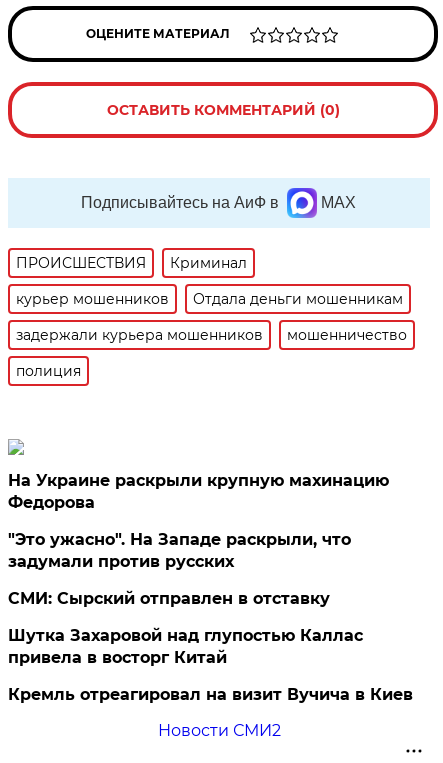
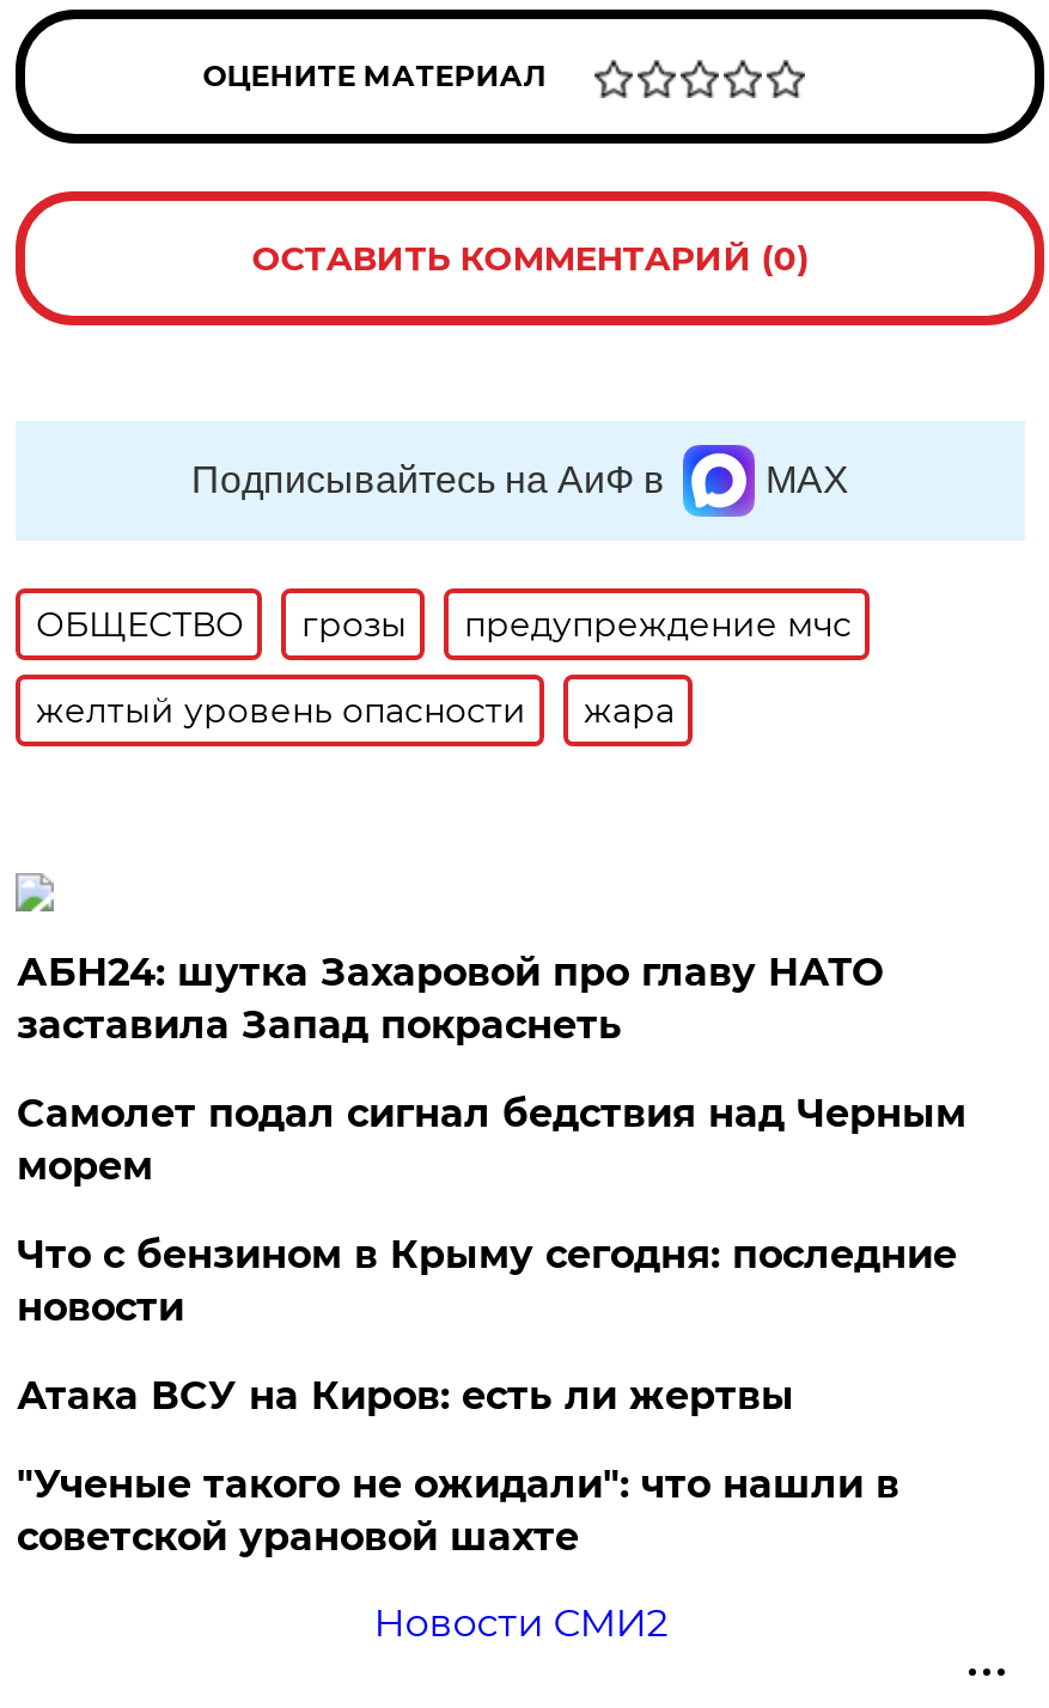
[16,254,407,380] ПРОИСШЕСТВИЯ | Криминал | курьер мошенников | Отдала деньги мошенникам | задержали курьера мошенников | мошенничество | полиция -> [36,603,851,732] ОБЩЕСТВО | грозы | предупреждение мчс | желтый уровень опасности | жара
[8,471,413,704] На Украине раскрыли крупную махинацию | Федорова | "Это ужасно". На Западе раскрыли, что | задумали против русских | СМИ: Сырский отправлен в отставку | Шутка Захаровой над глупостью Каллас | привела в восторг Китай | Кремль отреагировал на визит Вучича в Киев -> [17,950,966,1560] АБН24: шутка Захаровой про главу НАТО | заставила Запад покраснеть | Самолет подал сигнал бедствия над Черным | морем | Что с бензином в Крыму сегодня: последние | новости | Атака ВСУ на Киров: есть ли жертвы | "Ученые такого не ожидали": что нашли в | советской урановой шахте

